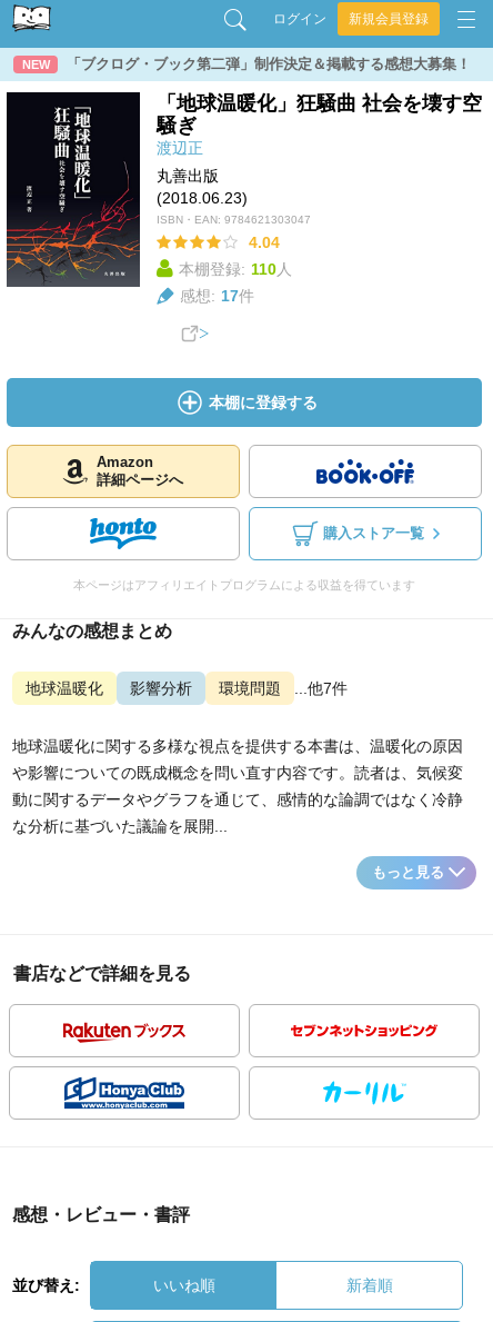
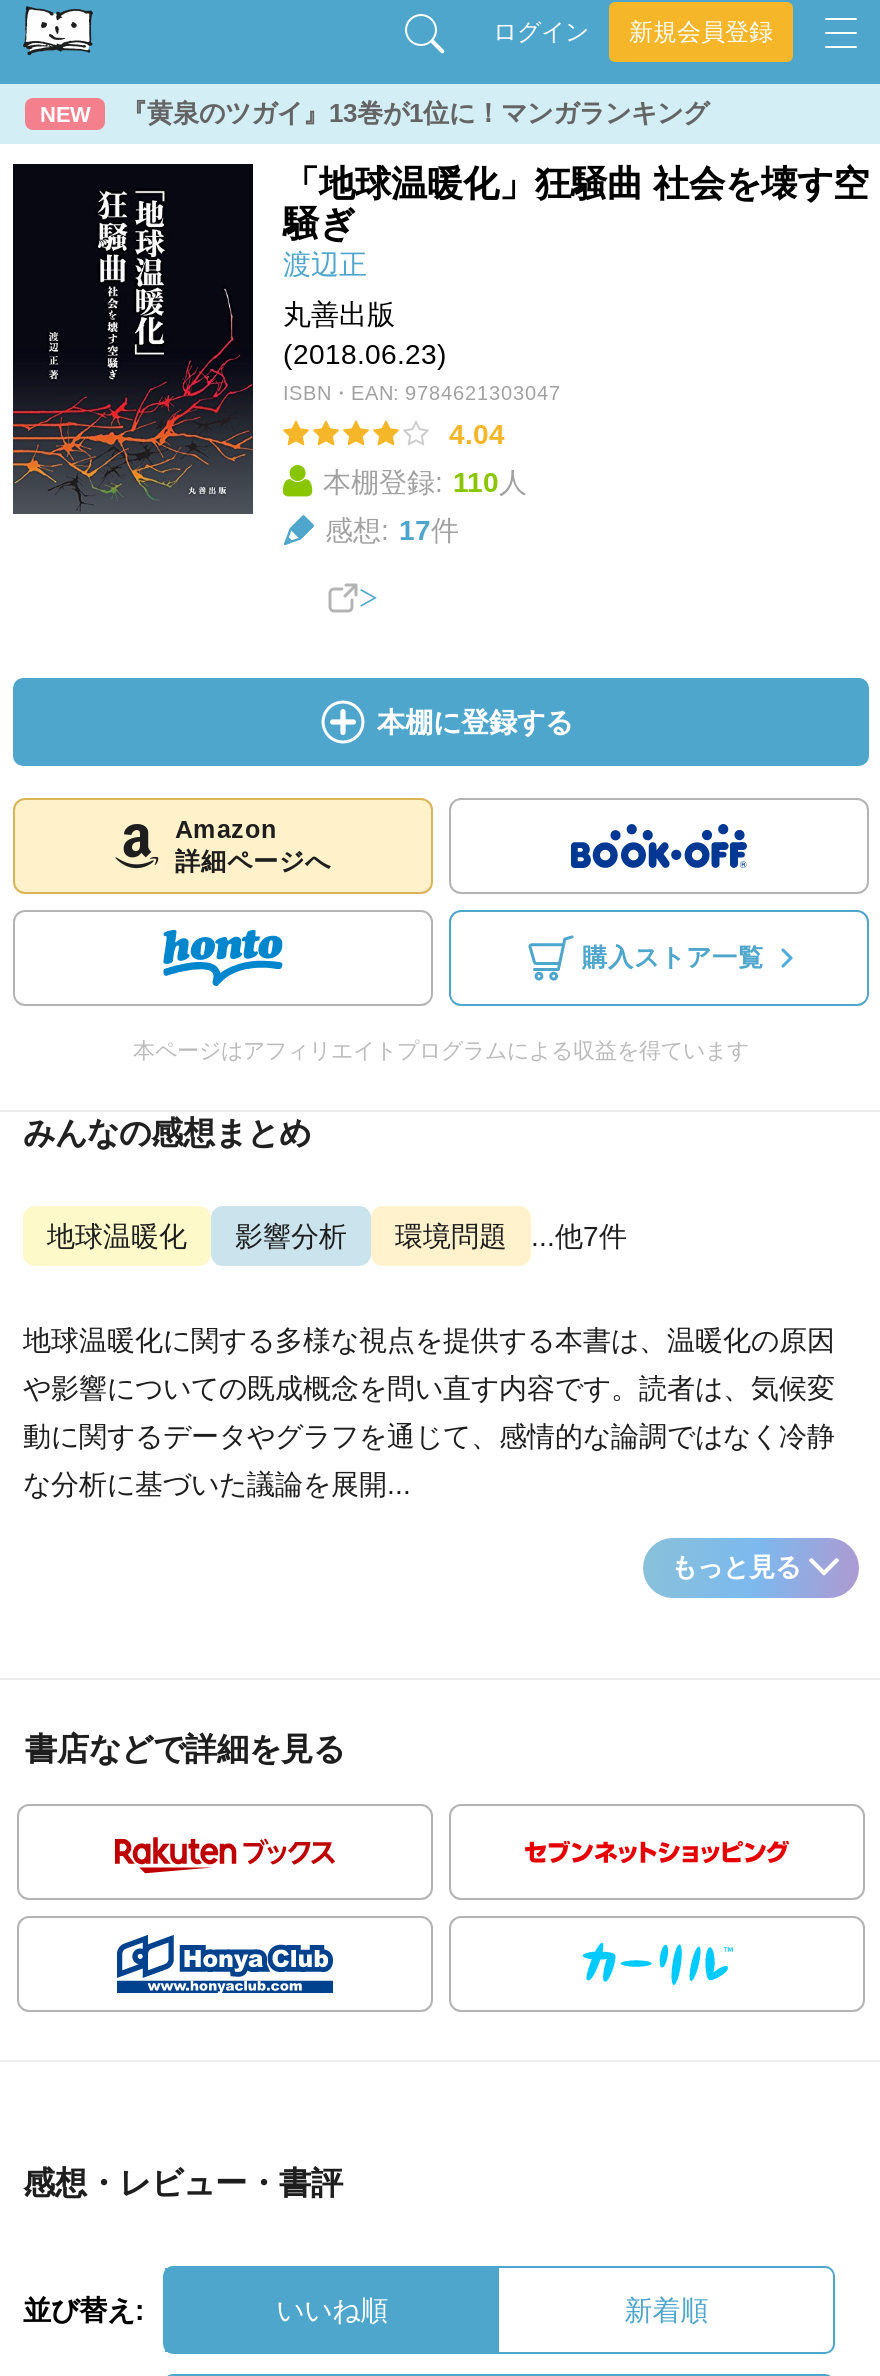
[67,56,471,72] 「ブクログ・ブック第二弾」制作決定＆掲載する感想大募集！ -> [121,98,709,128] 『黄泉のツガイ』13巻が1位に！マンガランキング

